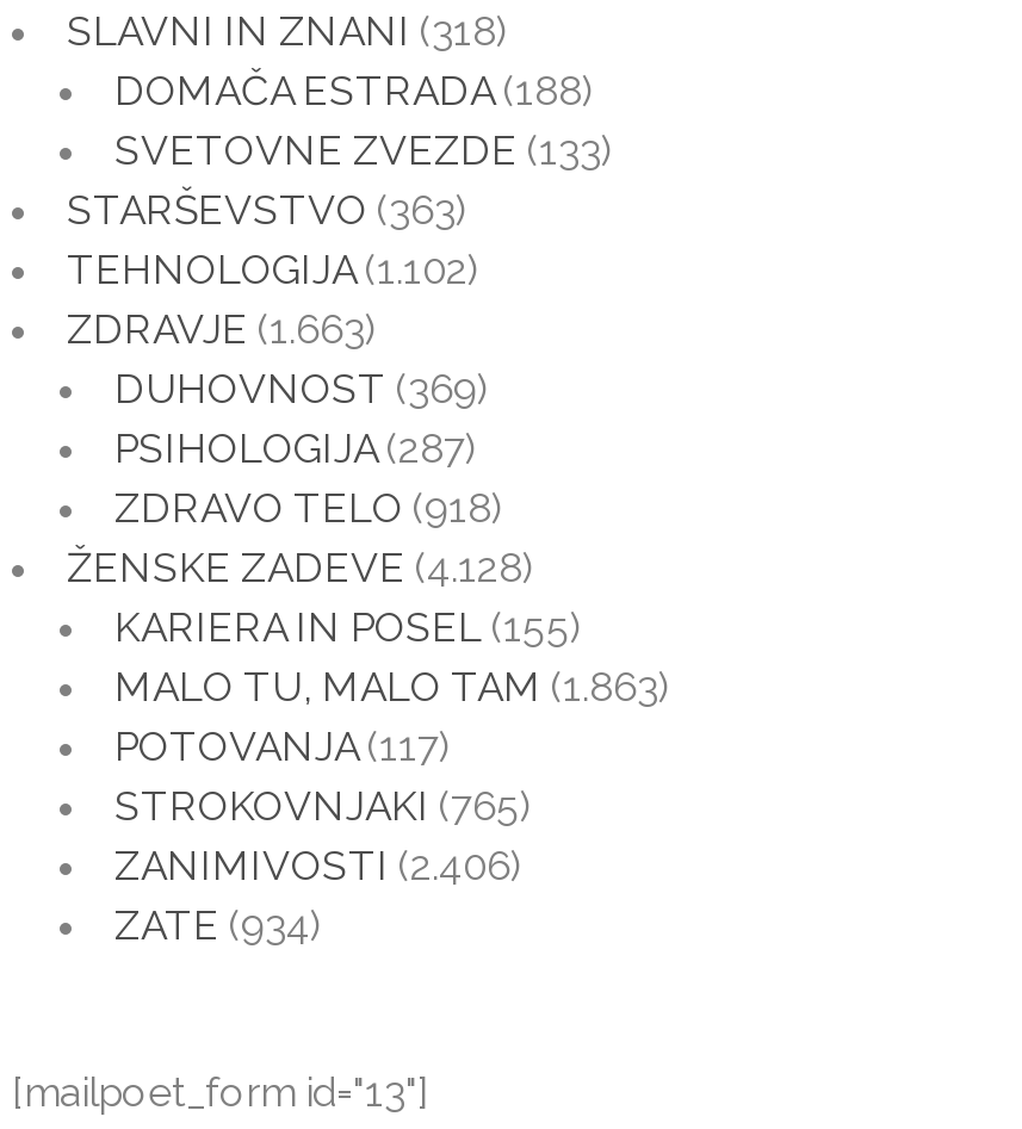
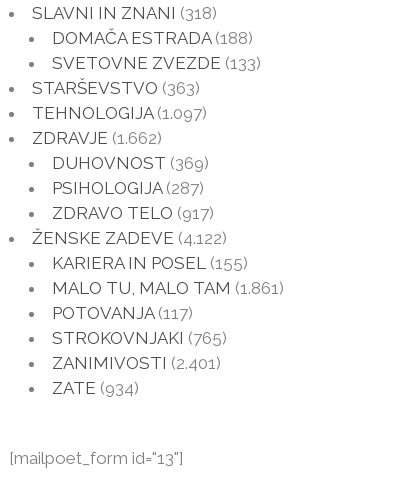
[67,246,479,294] TEHNOLOGIJA (1.102) -> [32,103,207,123] TEHNOLOGIJA (1.097)
[67,306,377,353] ZDRAVJE (1.663) -> [32,128,162,148] ZDRAVJE (1.662)
[114,485,503,532] ZDRAVO TELO (918) -> [52,203,214,223] ZDRAVO TELO (917)
[67,544,534,592] ŽENSKE ZADEVE (4.128) -> [32,228,227,248] ŽENSKE ZADEVE (4.122)
[114,663,670,711] MALO TU, MALO TAM (1.863) -> [52,278,284,298] MALO TU, MALO TAM (1.861)
[114,842,522,890] ZANIMIVOSTI (2.406) -> [52,353,221,373] ZANIMIVOSTI (2.401)

